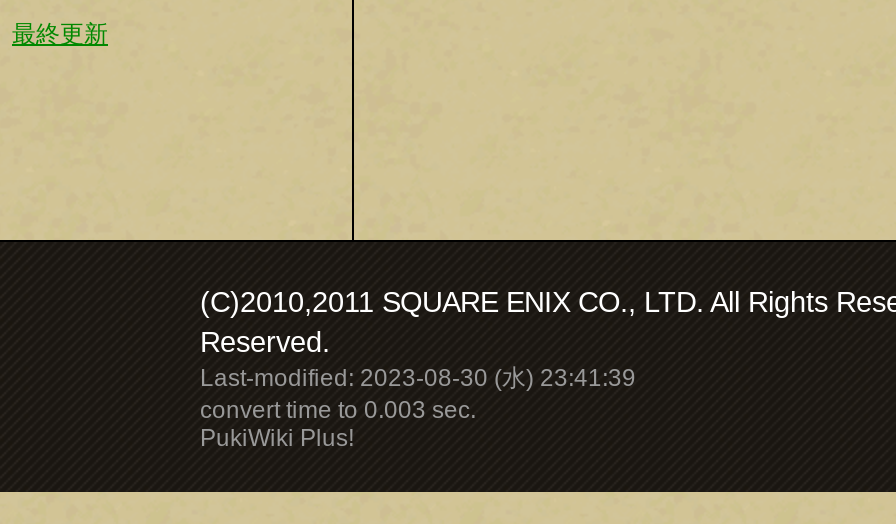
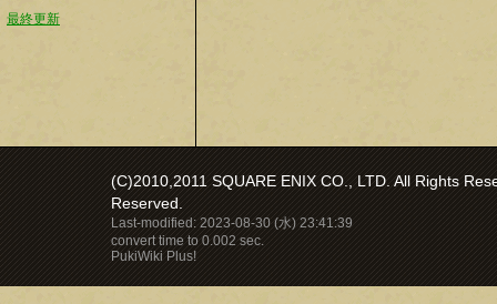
[200,396,476,424] convert time to 0.003 sec. -> [111,233,264,249] convert time to 0.002 sec.

